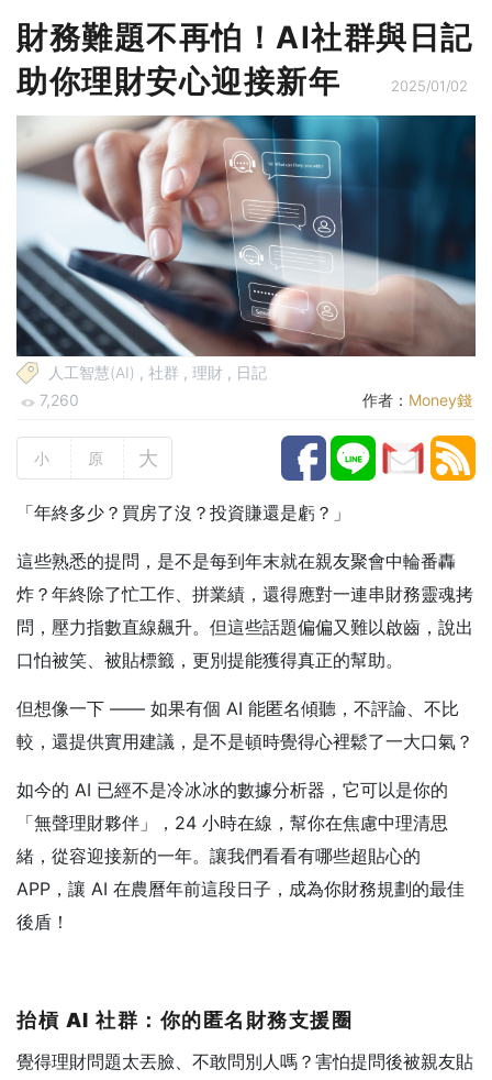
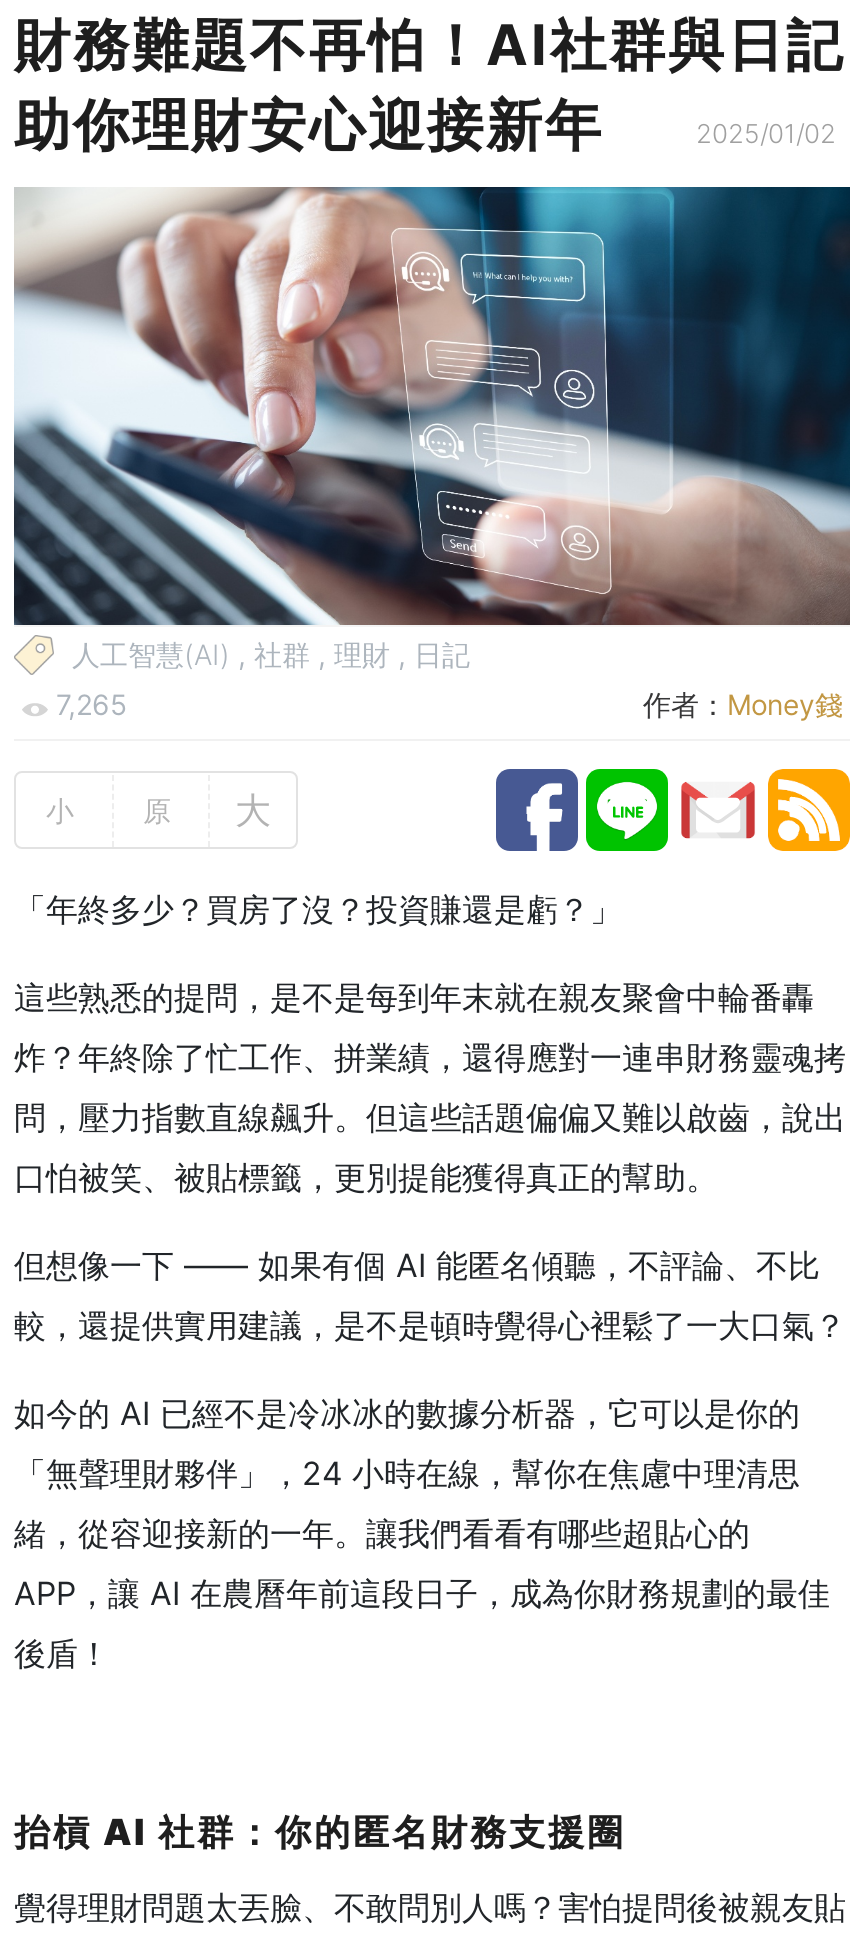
[40,391,79,410] 7,260 -> [56,688,128,722] 7,265

